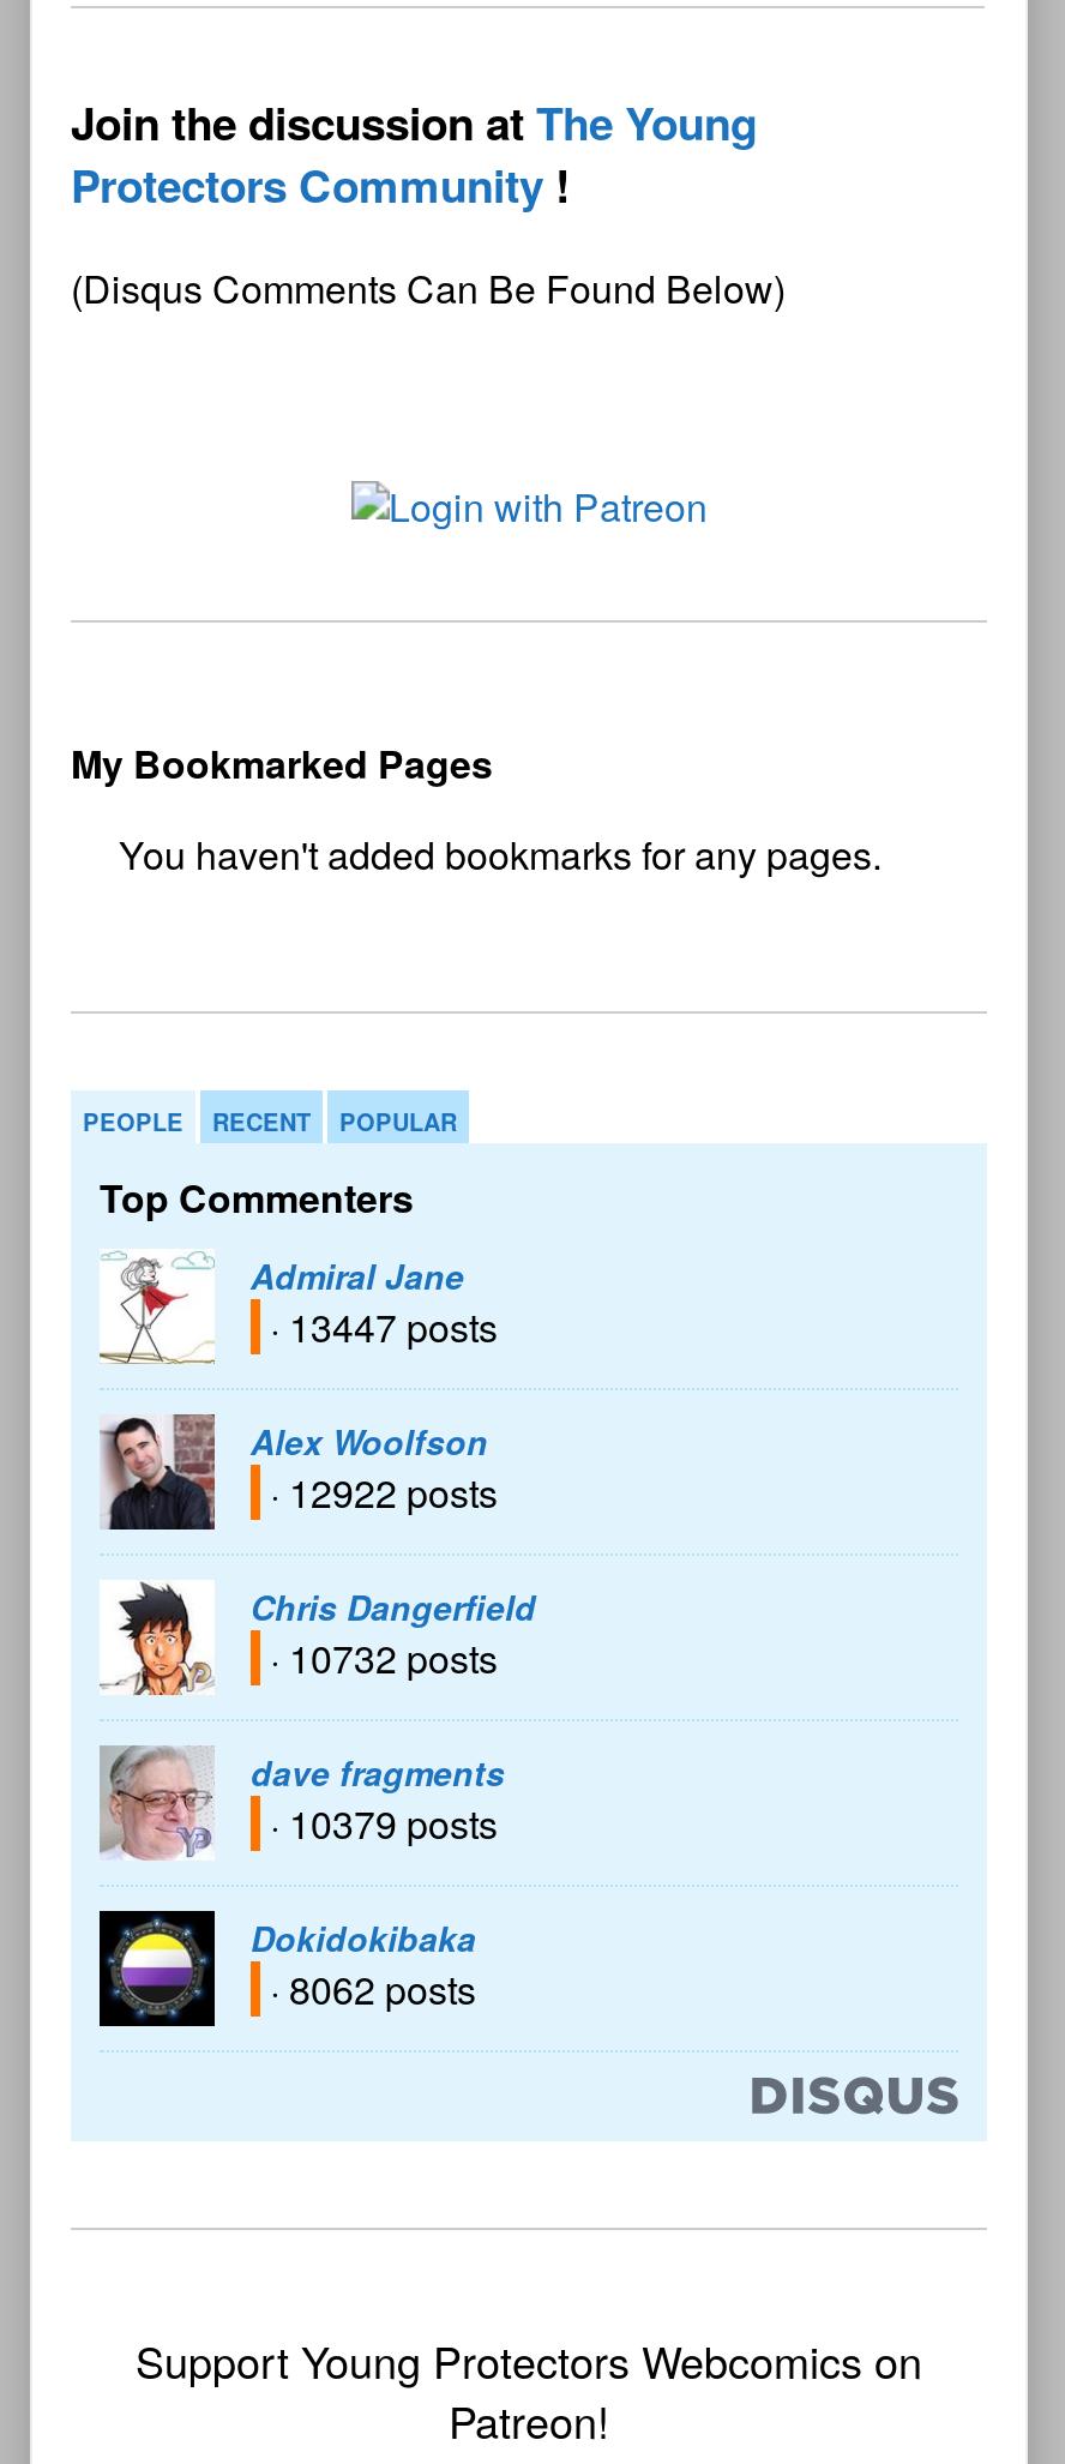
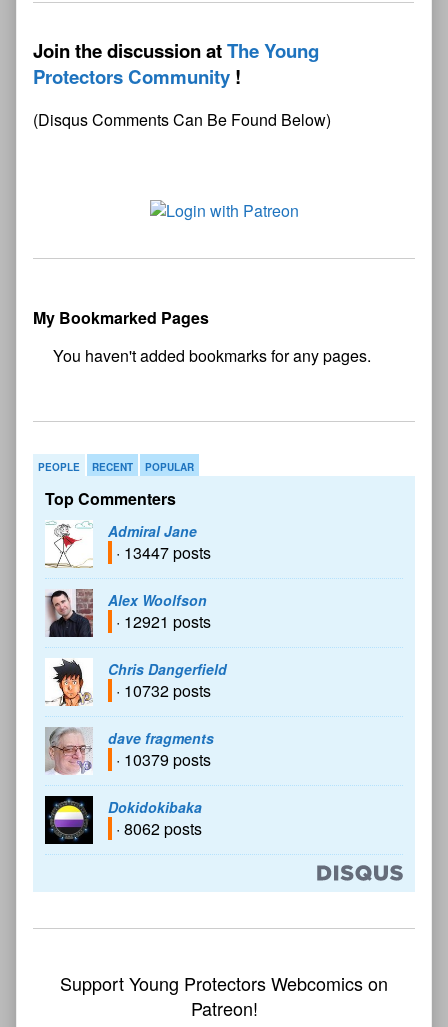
[260,1466,498,1521] · 12922 posts -> [112,610,211,633] · 12921 posts

